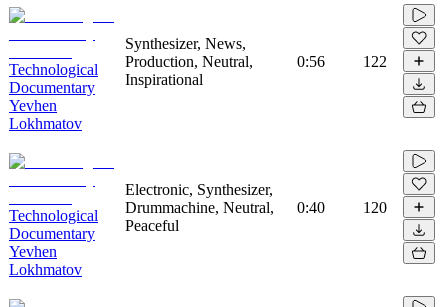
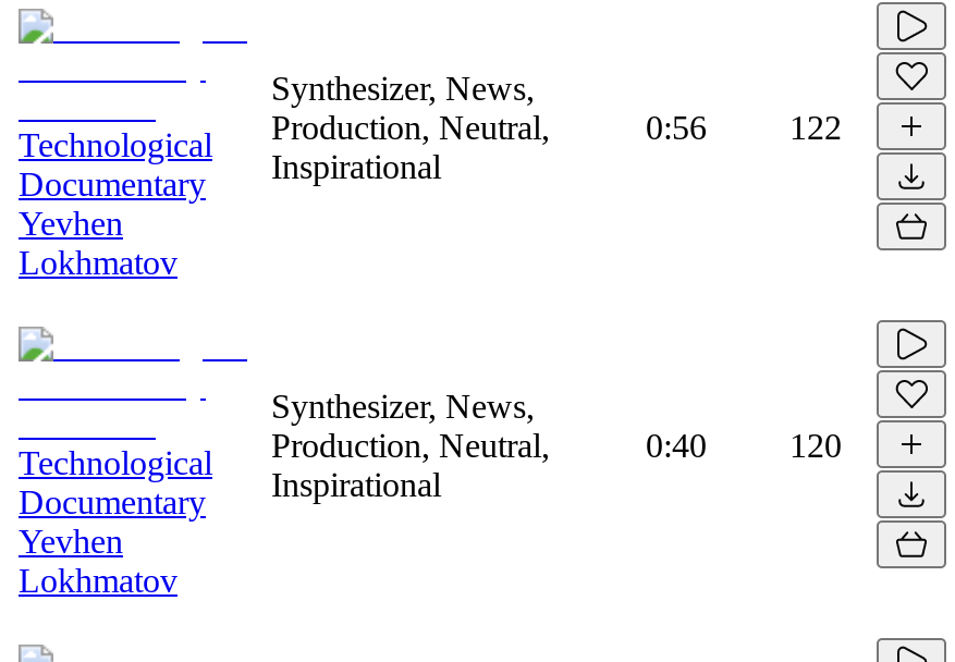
[125,181,274,234] Electronic, Synthesizer, | Drummachine, Neutral, | Peaceful -> [271,387,550,502] Synthesizer, News, | Production, Neutral, | Inspirational

